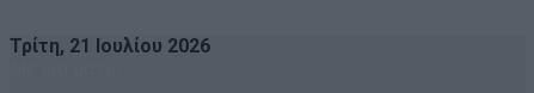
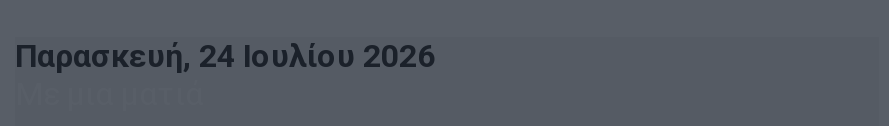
[10,35,210,57] Τρίτη, 21 Ιουλίου 2026 -> [15,37,435,75] Παρασκευή, 24 Ιουλίου 2026

